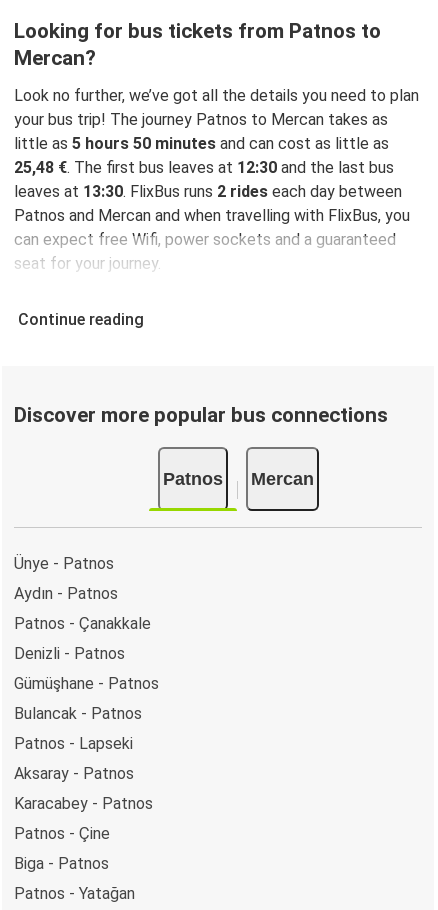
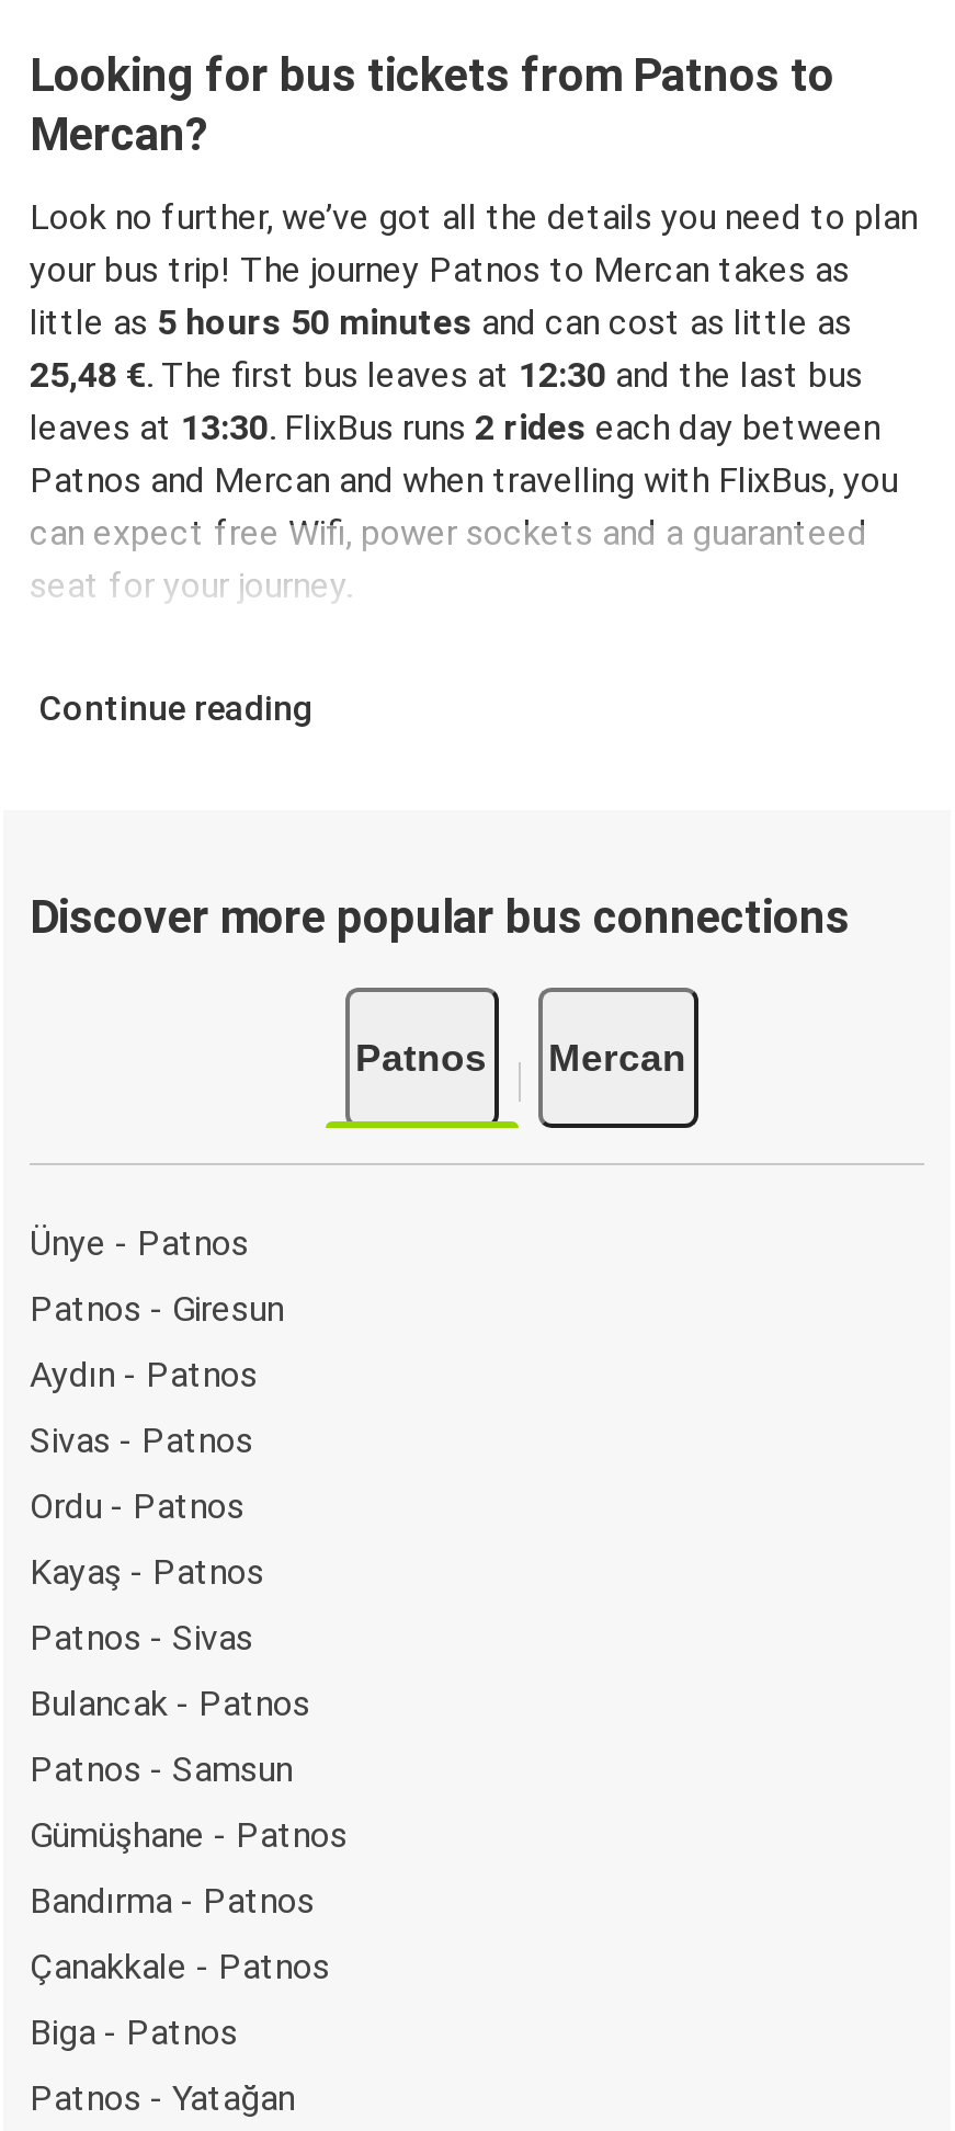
none -> [30,1287,284,1329] Patnos - Giresun
[14,613,151,662] Patnos - Çanakkale | Denizli - Patnos -> [30,1418,293,1789] Sivas - Patnos | Ordu - Patnos | Kayaş - Patnos | Patnos - Sivas | Patnos - Samsun
moved [14,673,159,692] -> [30,1813,348,1855]: Gümüşhane - Patnos
moved [14,703,142,722] -> [30,1682,310,1723]: Bulancak - Patnos
[14,733,153,842] Patnos - Lapseki | Aksaray - Patnos | Karacabey - Patnos | Patnos - Çine -> [30,1879,330,1986] Bandırma - Patnos | Çanakkale - Patnos

